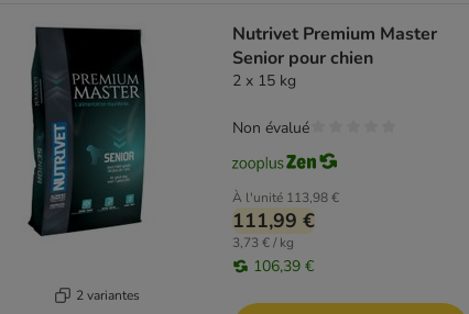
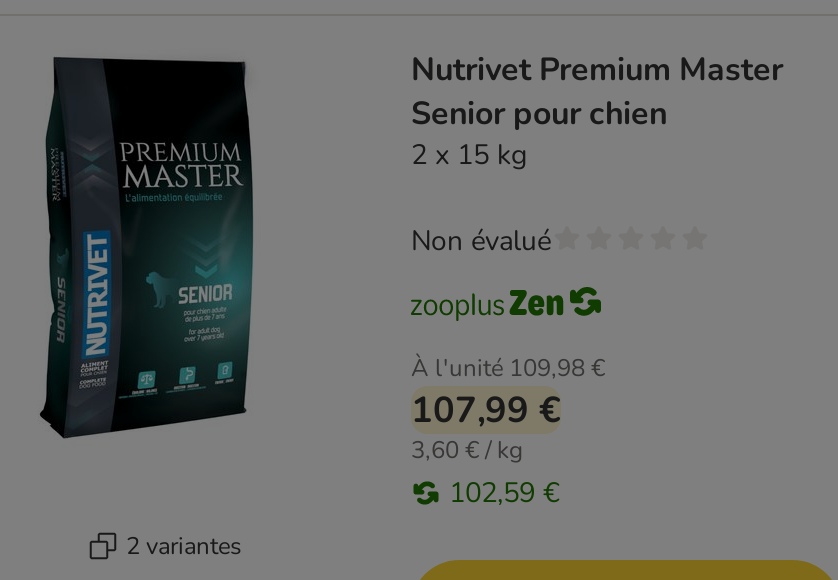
[232,189,339,206] À l'unité 113,98 € -> [411,352,605,384] À l'unité 109,98 €
[232,208,315,234] 111,99 € -> [411,386,561,434] 107,99 €
[232,234,294,251] 3,73 € / kg -> [411,434,523,466] 3,60 € / kg
[253,256,314,277] 106,39 € -> [449,474,559,512] 102,59 €

